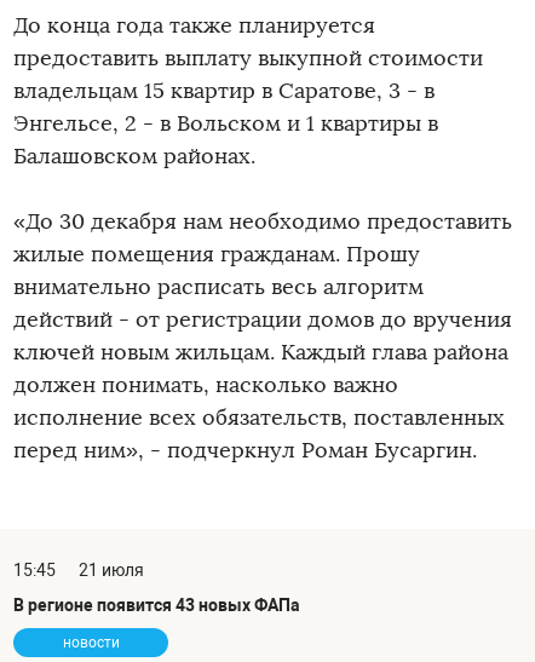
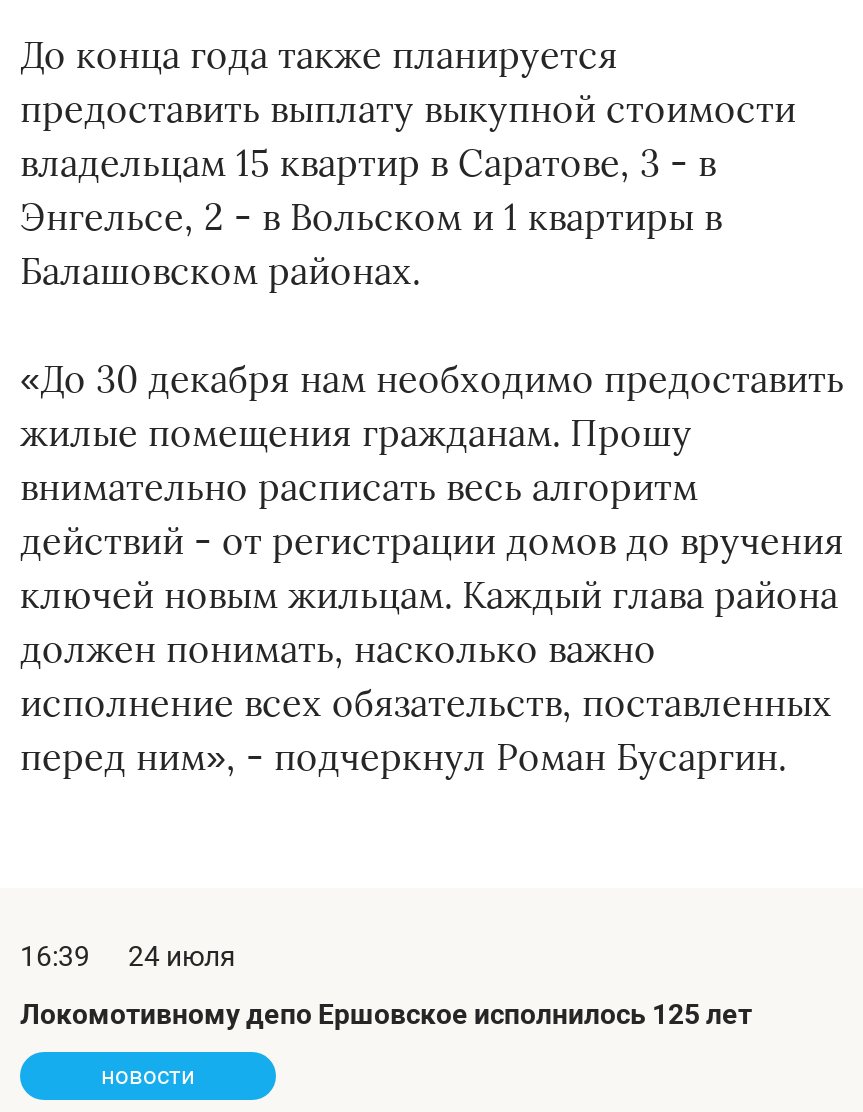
[13,560,144,580] 15:45 | 21 июля -> [20,940,236,972] 16:39 | 24 июля
[13,595,300,615] В регионе появится 43 новых ФАПа -> [20,998,752,1030] Локомотивному депо Ершовское исполнилось 125 лет

